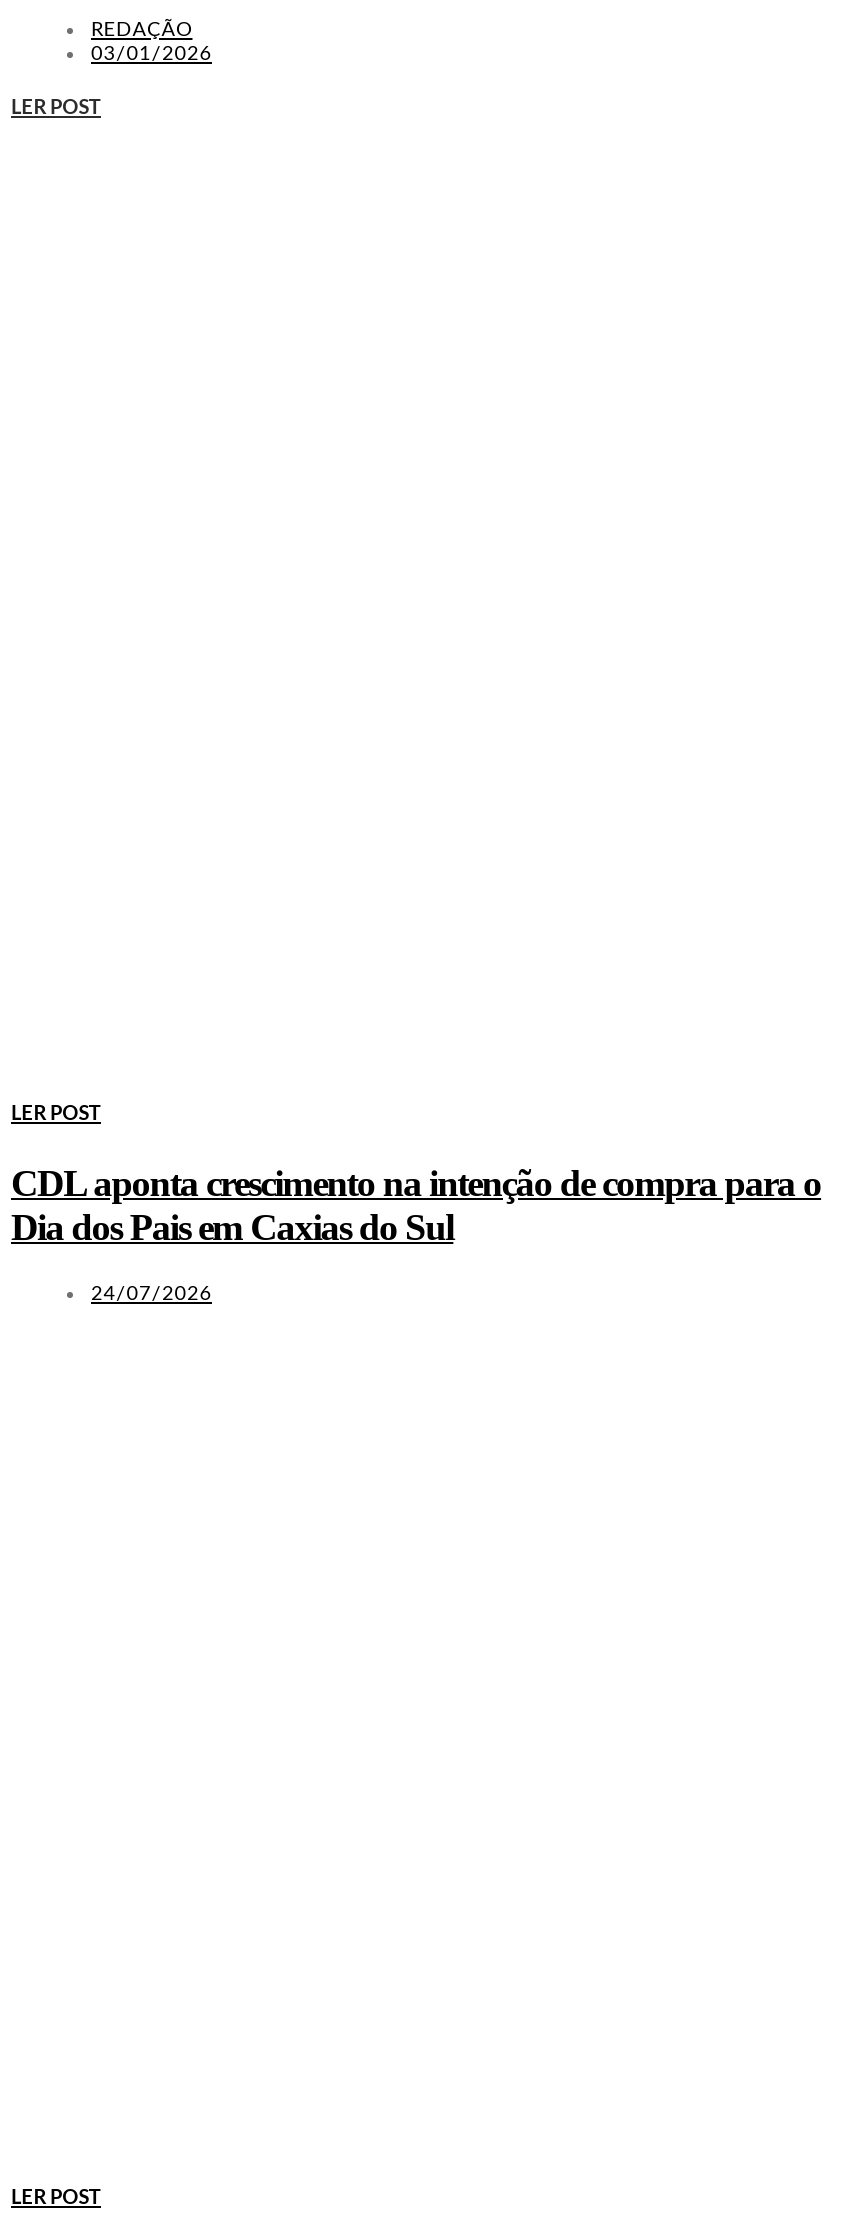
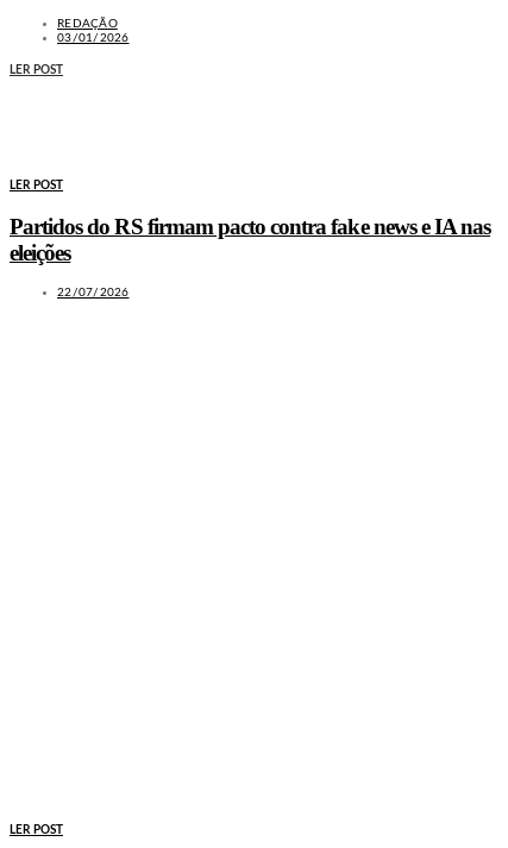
[11,1162,821,1248] CDL aponta crescimento na intenção de compra para o | Dia dos Pais em Caxias do Sul -> [10,214,490,265] Partidos do RS firmam pacto contra fake news e IA nas | eleições
[91,1284,212,1304] 24/07/2026 -> [57,287,129,299] 22/07/2026

